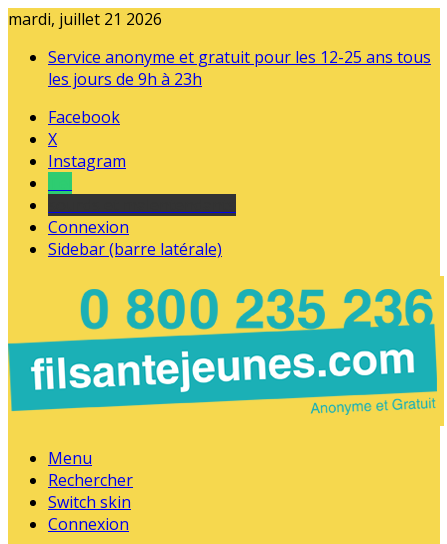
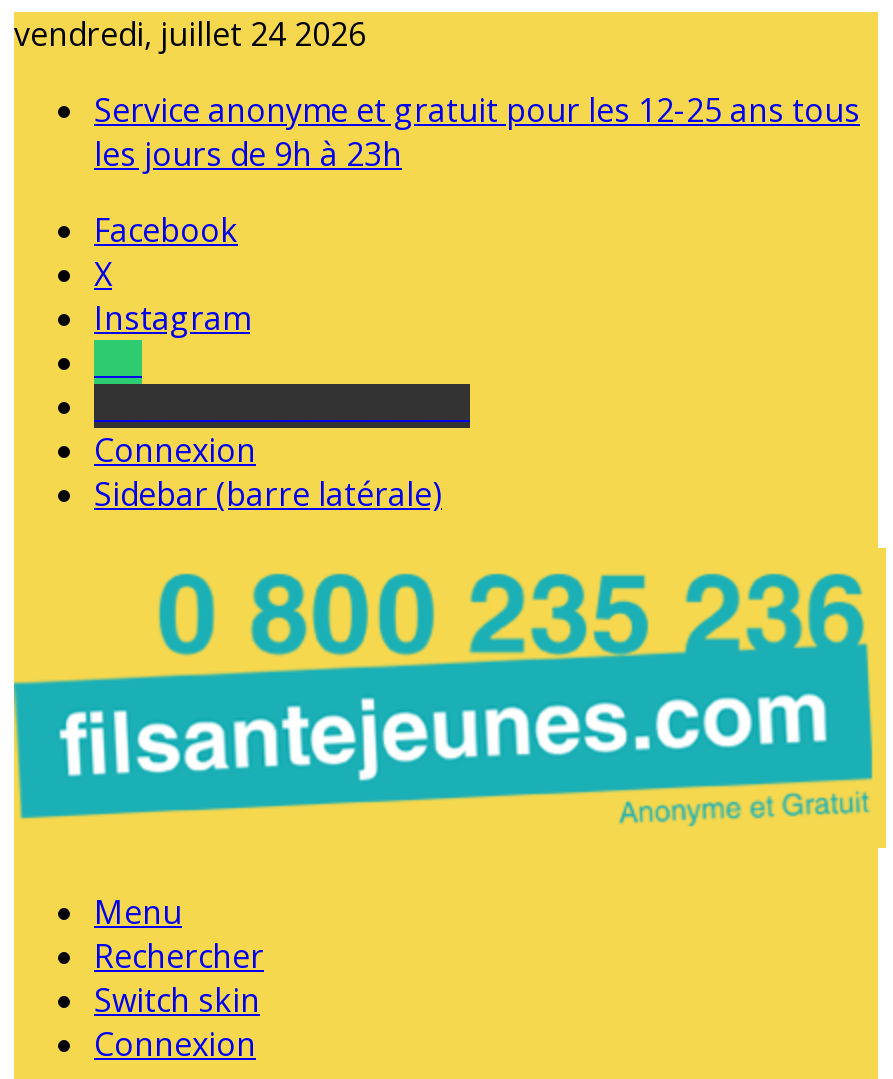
[8,8,162,30] mardi, juillet 21 2026 -> [14,12,366,56] vendredi, juillet 24 2026

